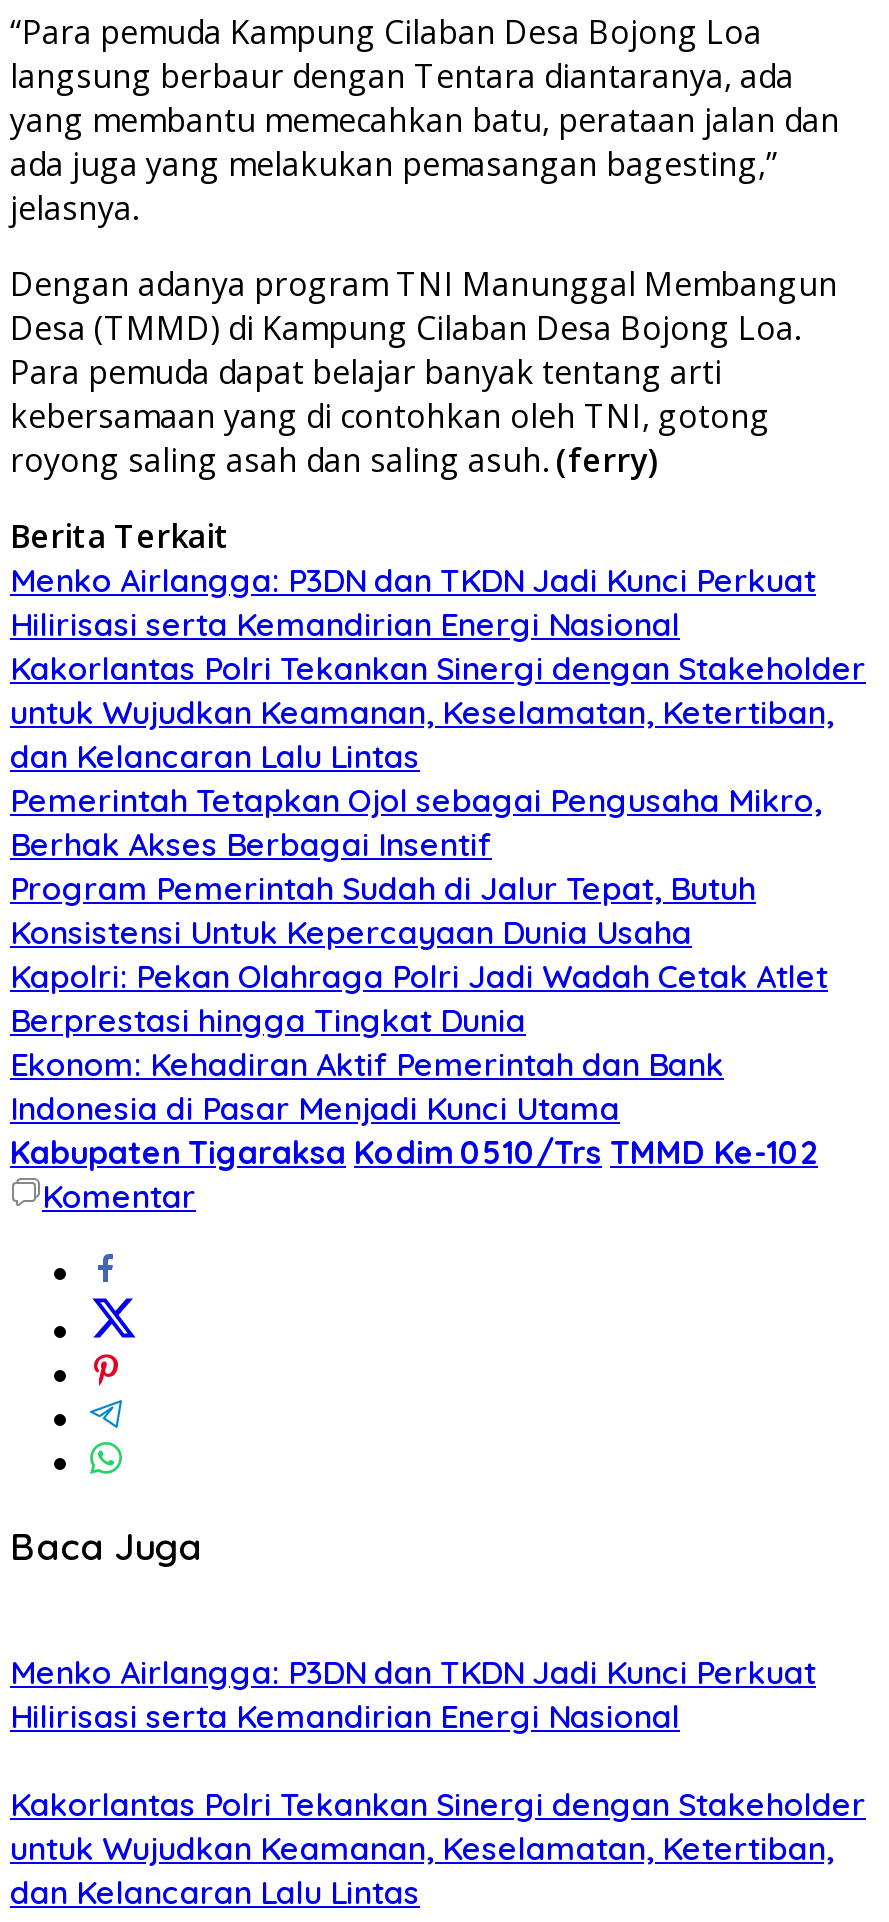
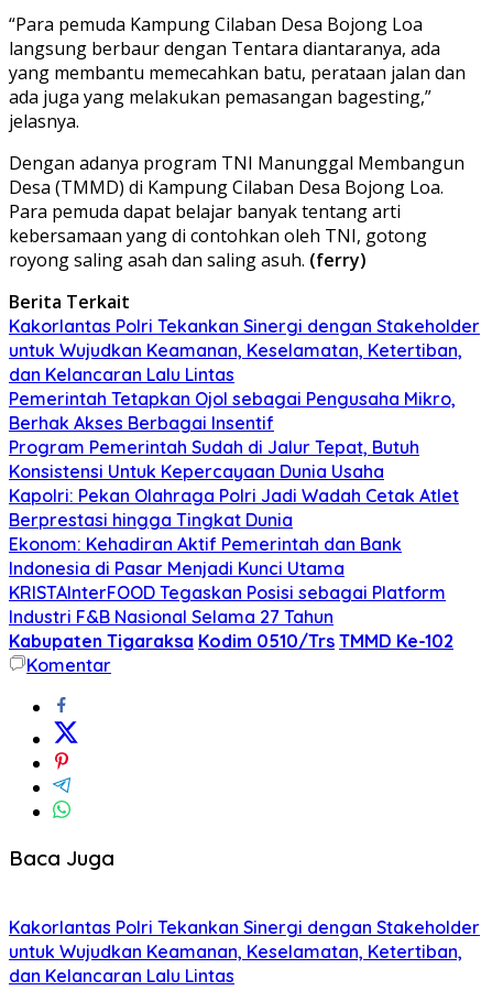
[10,560,816,644] Menko Airlangga: P3DN dan TKDN Jadi Kunci Perkuat | Hilirisasi serta Kemandirian Energi Nasional -> none
none -> [9,581,446,627] KRISTAInterFOOD Tegaskan Posisi sebagai Platform | Industri F&B Nasional Selama 27 Tahun
[10,1652,816,1736] Menko Airlangga: P3DN dan TKDN Jadi Kunci Perkuat | Hilirisasi serta Kemandirian Energi Nasional -> none

